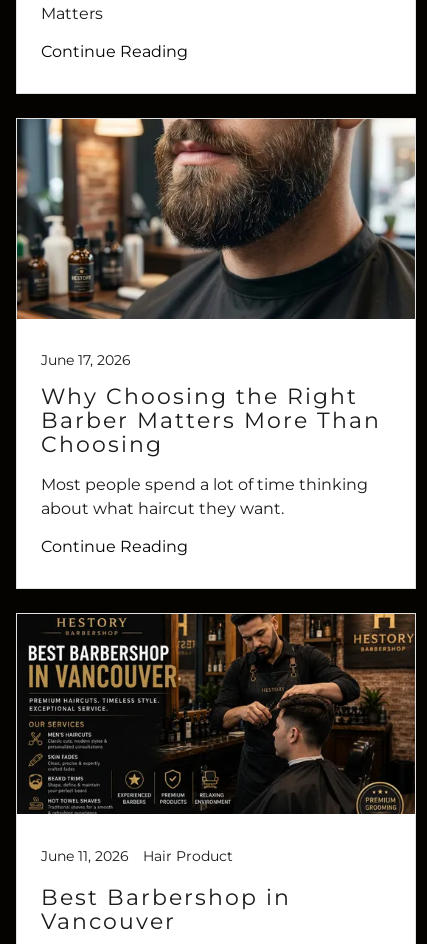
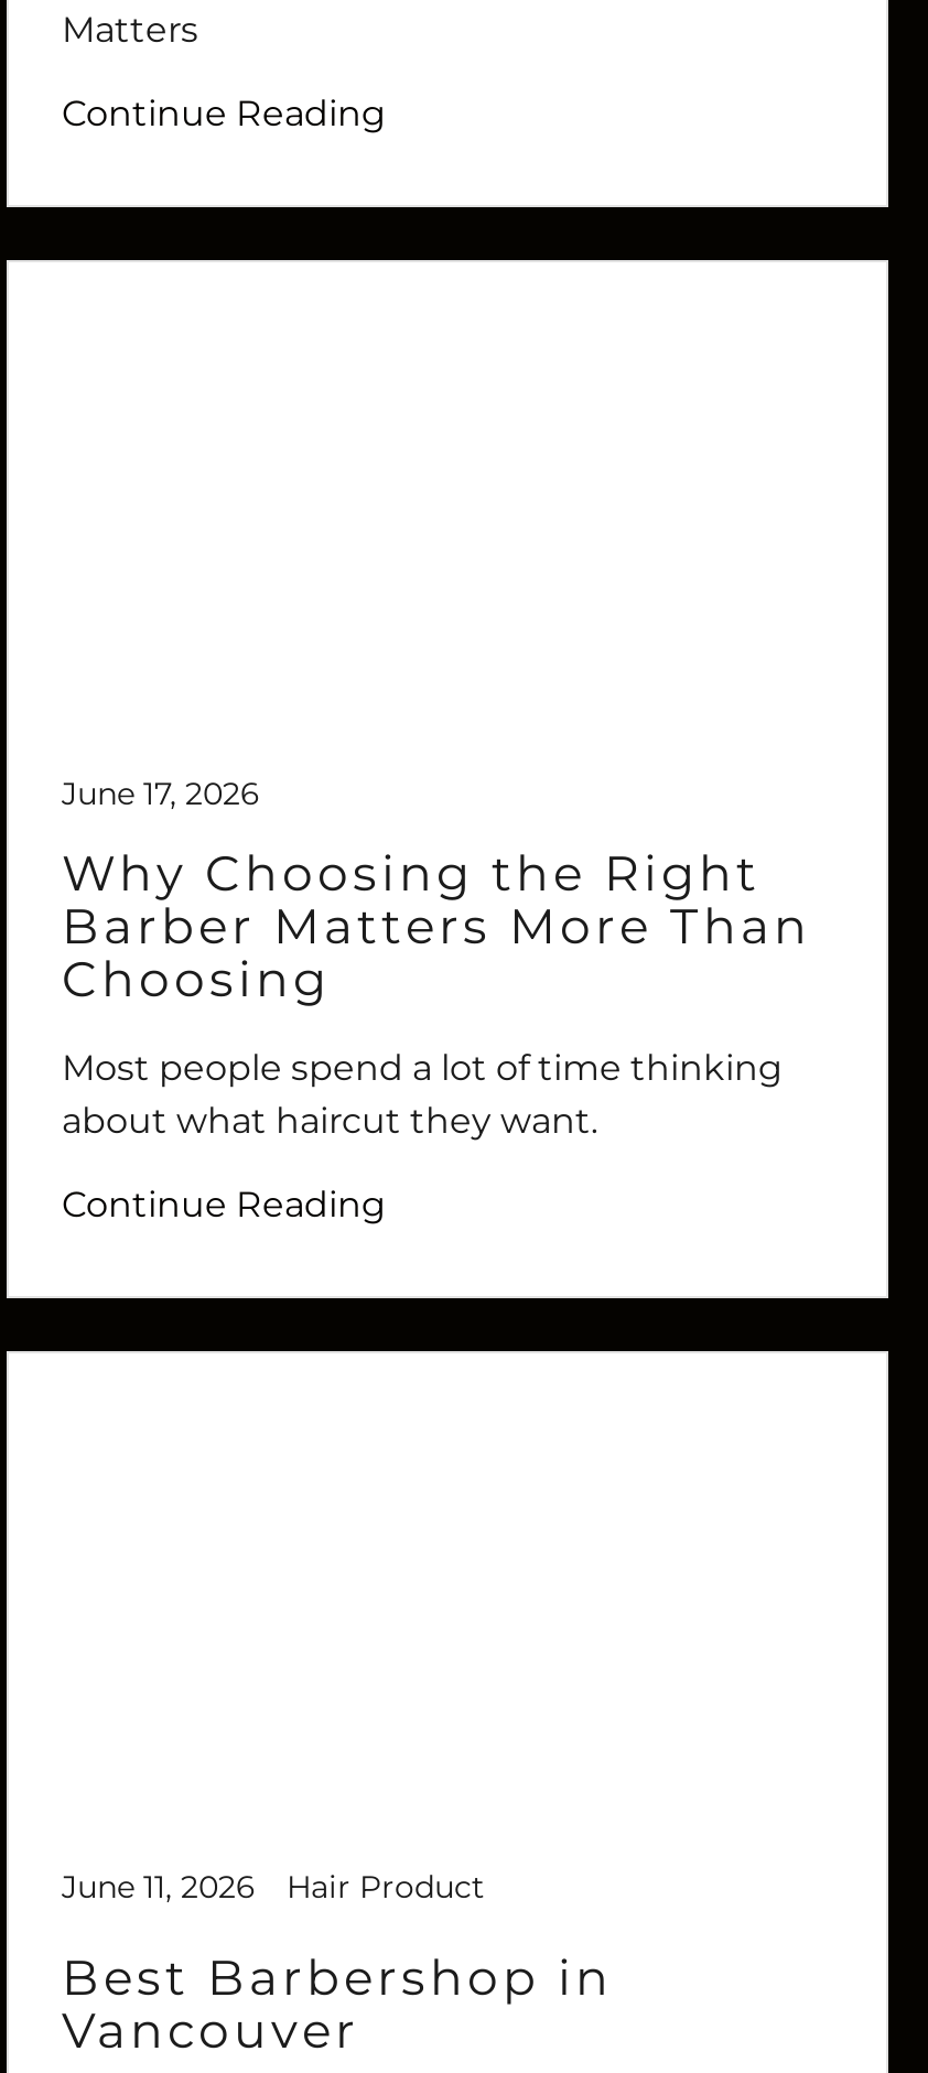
[16,118,416,320] [image] -> none
[16,613,416,815] [image] -> none

